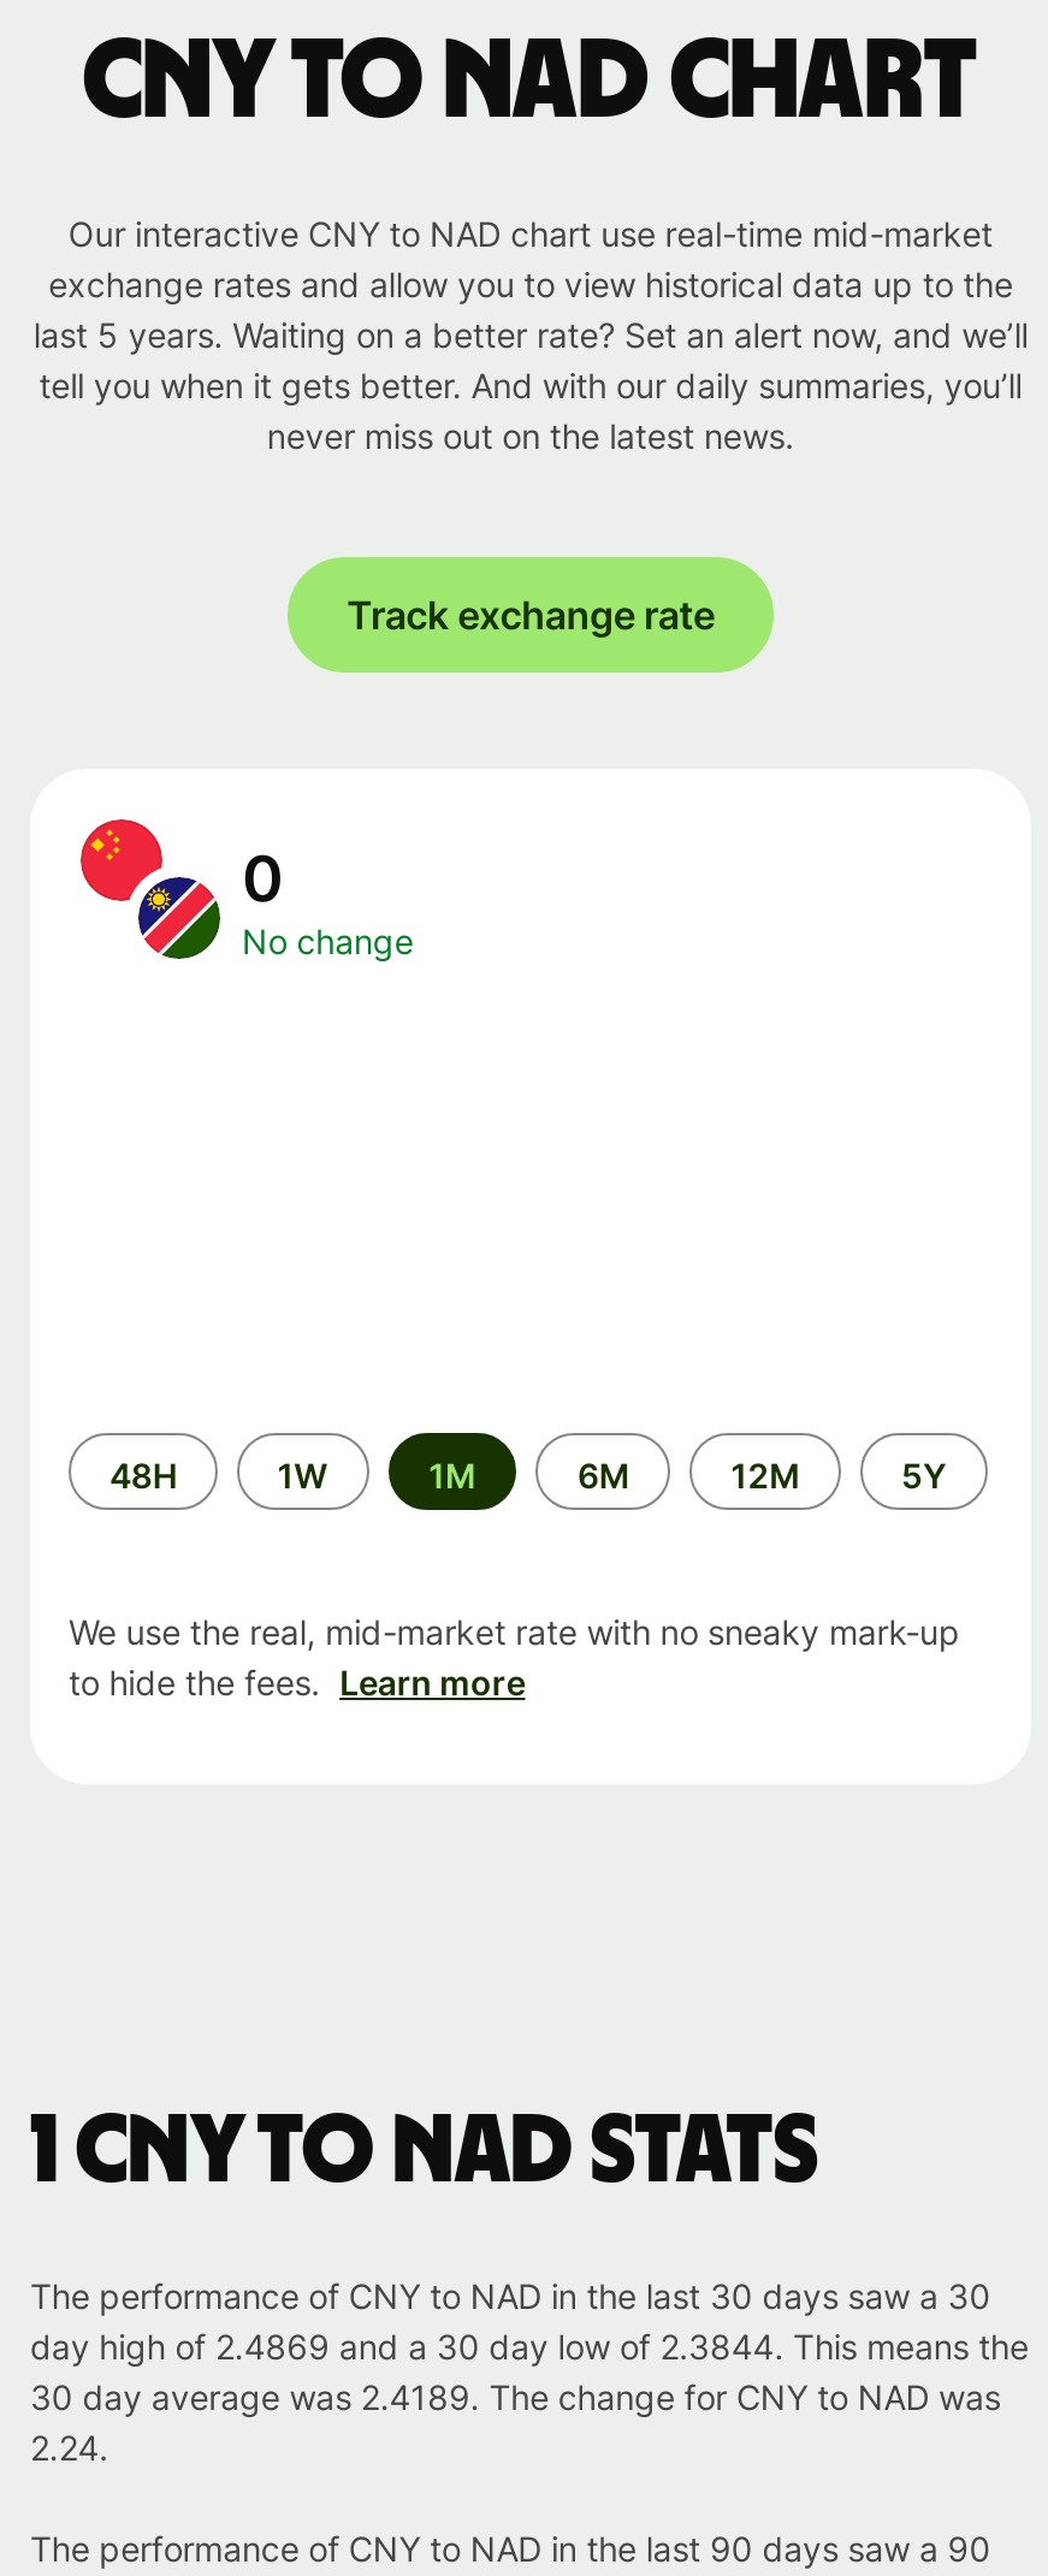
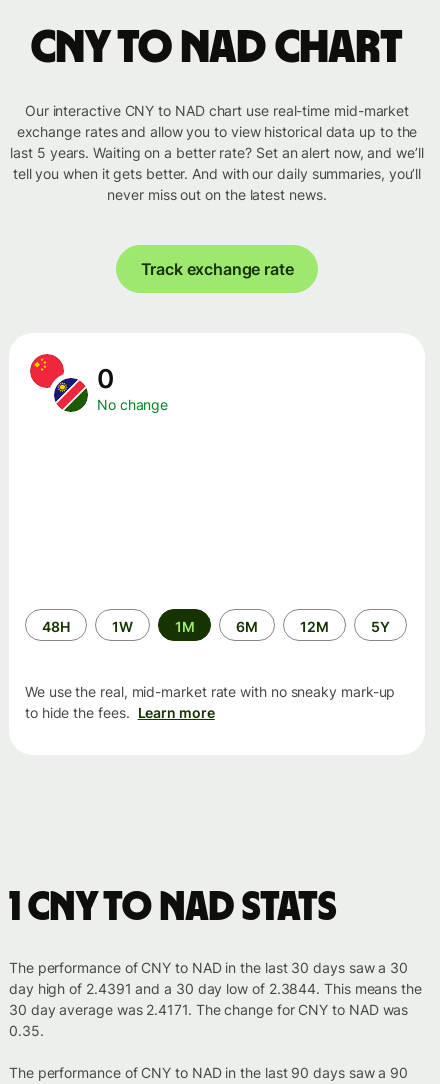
[30,2326,1029,2367] day high of 2.4869 and a 30 day low of 2.3844. This means the -> [9,980,422,997] day high of 2.4391 and a 30 day low of 2.3844. This means the
[30,2377,1001,2417] 30 day average was 2.4189. The change for CNY to NAD was -> [9,1001,408,1018] 30 day average was 2.4171. The change for CNY to NAD was
[30,2427,109,2468] 2.24. -> [9,1022,44,1039] 0.35.

